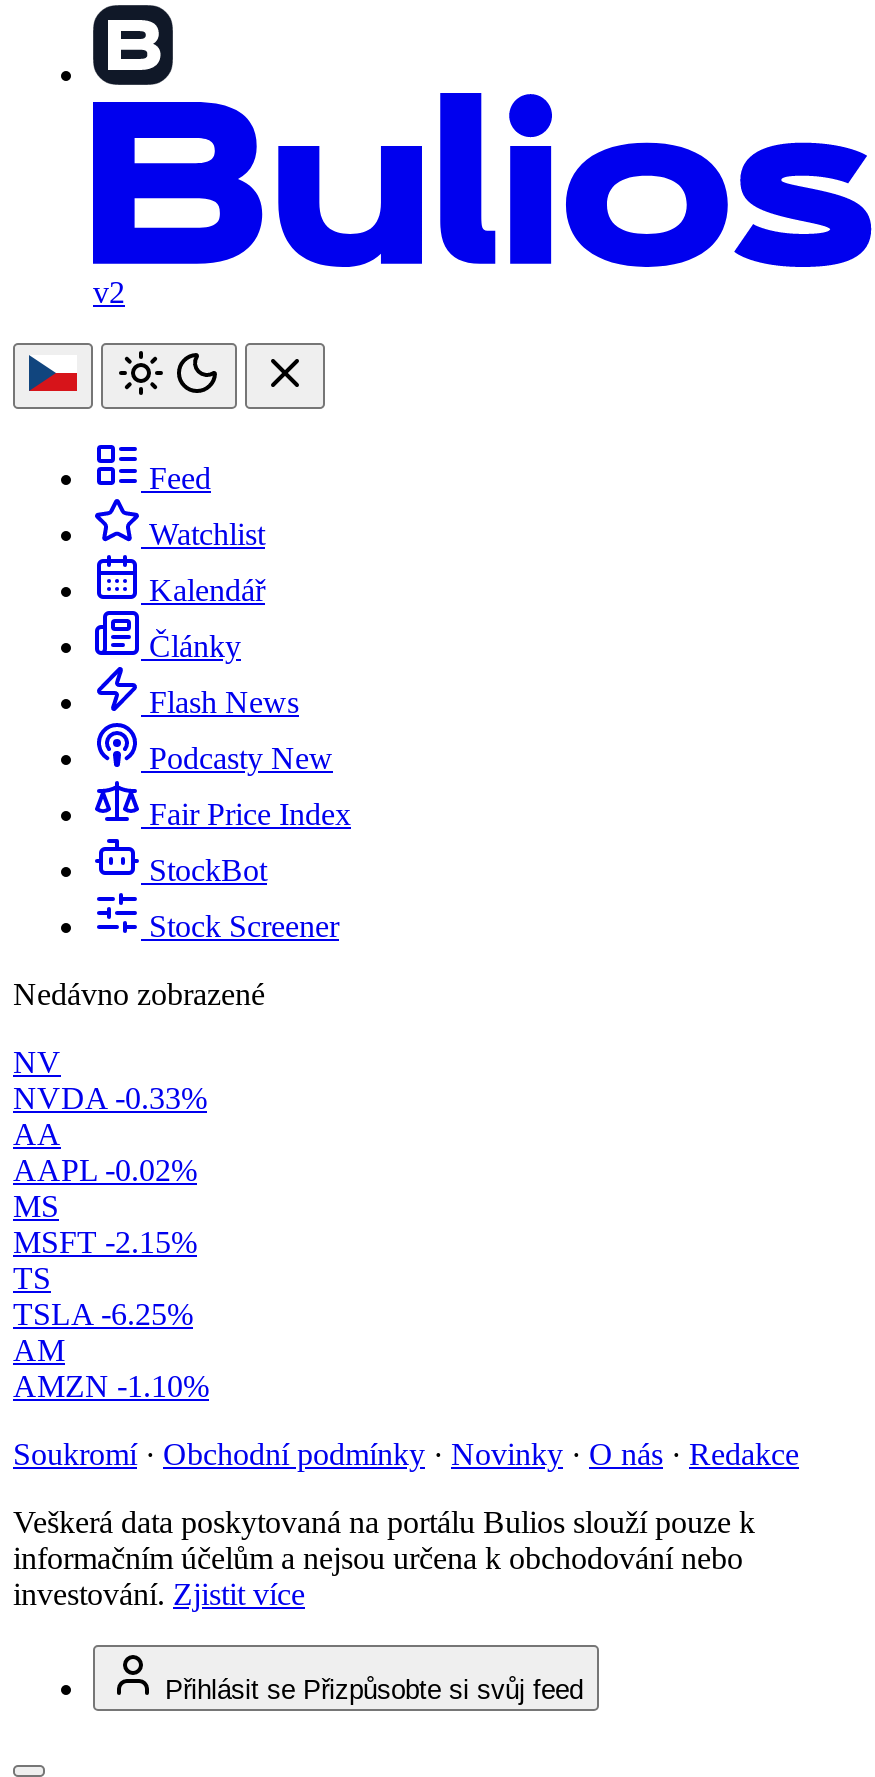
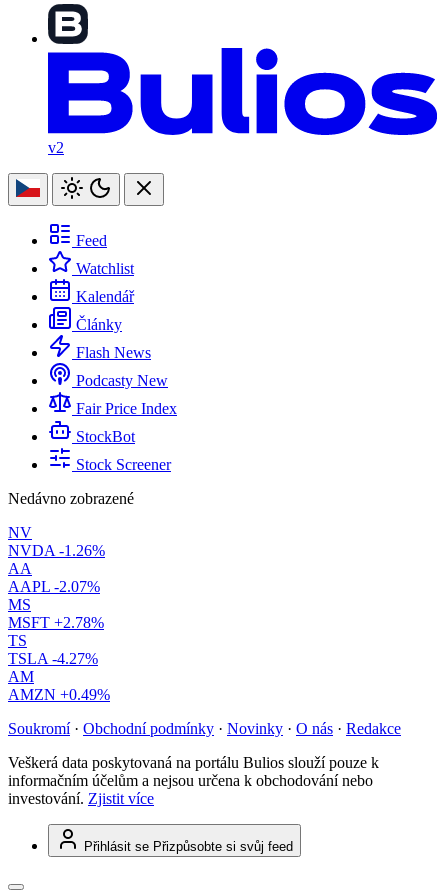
[13,1081,207,1115] NVDA -0.33% -> [8,542,105,559] NVDA -1.26%
[13,1153,197,1187] AAPL -0.02% -> [8,578,100,595] AAPL -2.07%
[13,1225,197,1259] MSFT -2.15% -> [8,614,104,631] MSFT +2.78%
[13,1297,193,1331] TSLA -6.25% -> [8,650,98,667] TSLA -4.27%
[13,1369,209,1403] AMZN -1.10% -> [8,686,110,703] AMZN +0.49%

